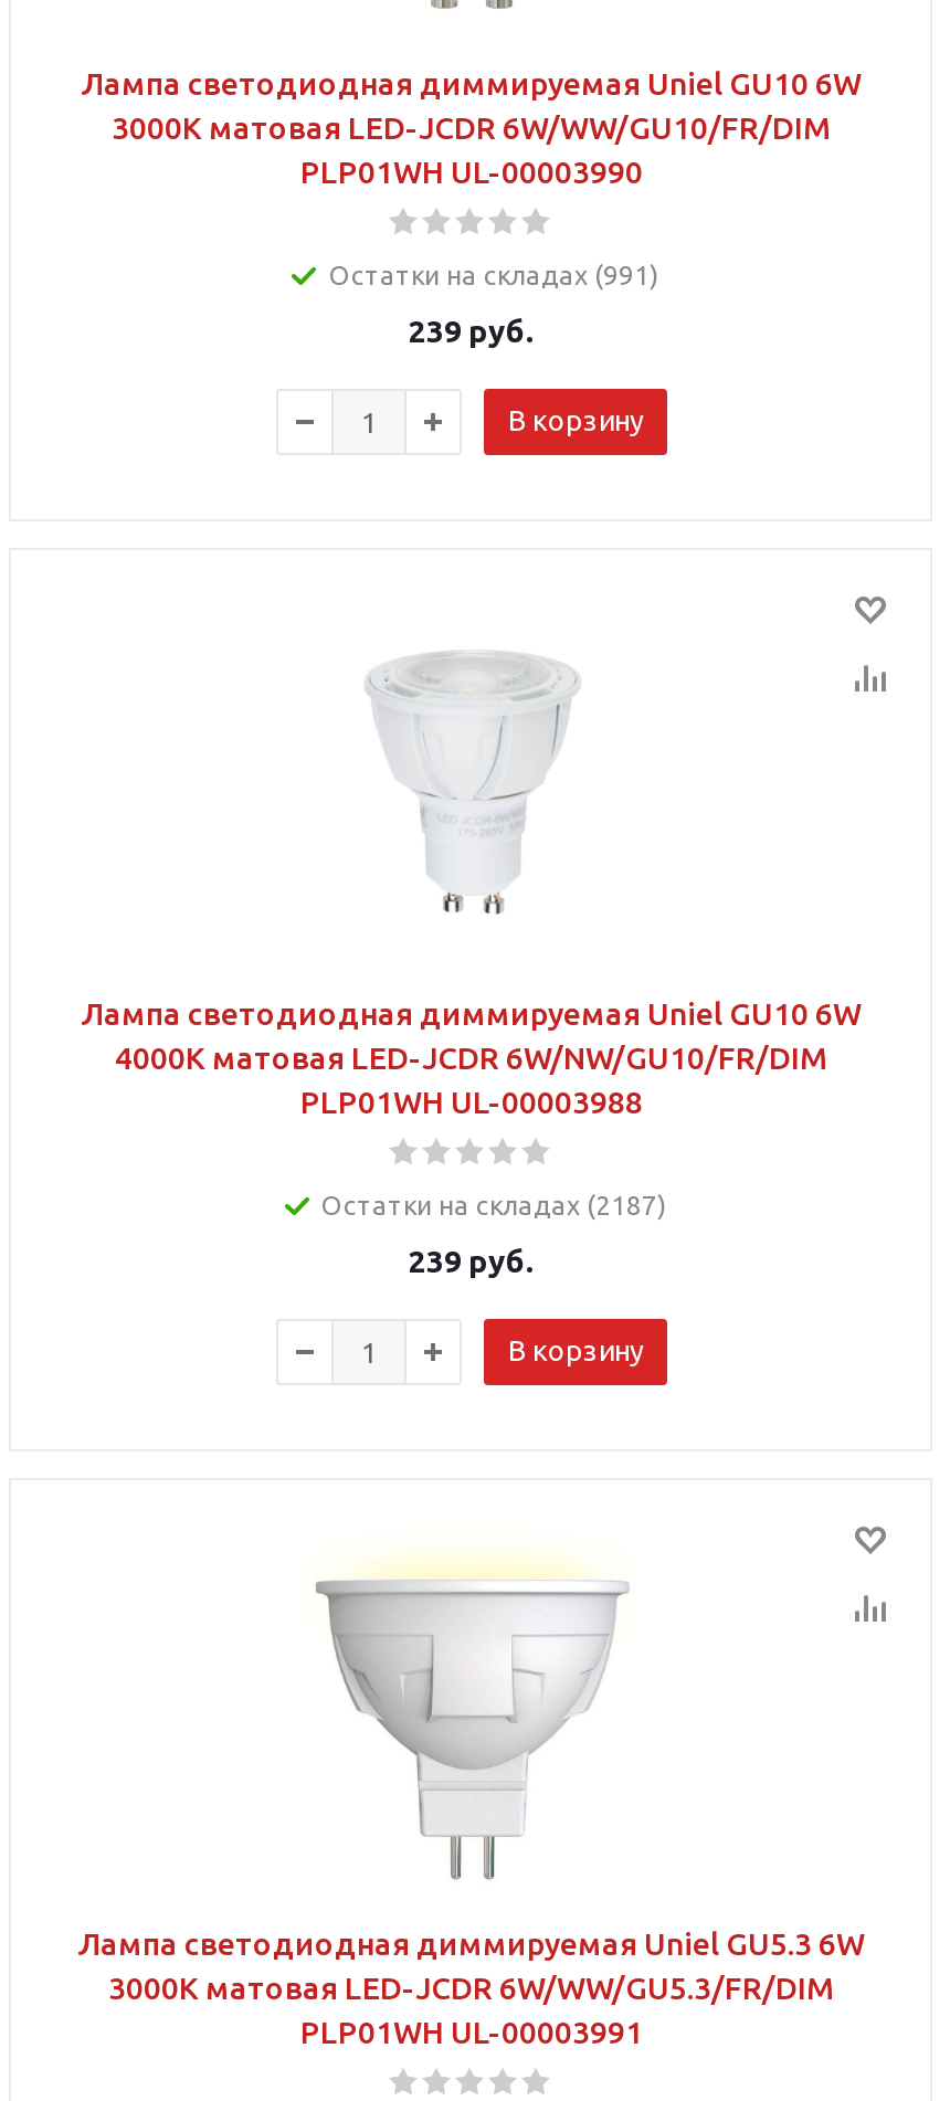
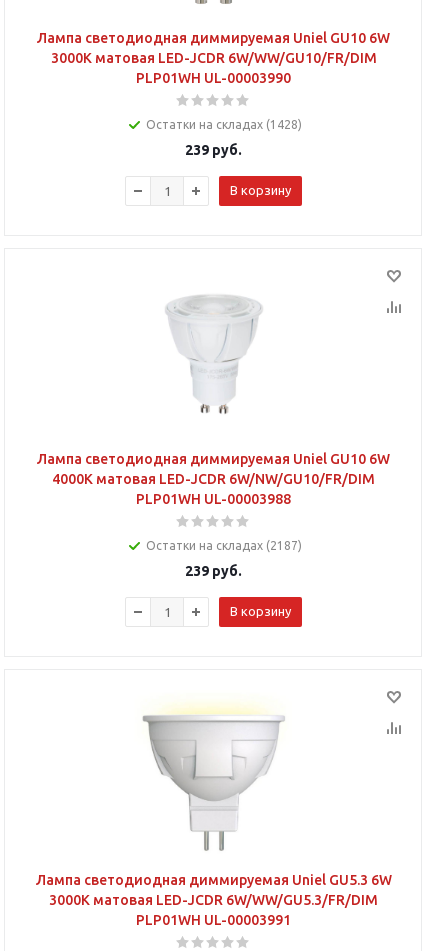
[329,261,658,289] Остатки на складах (991) -> [145,118,301,131] Остатки на складах (1428)

